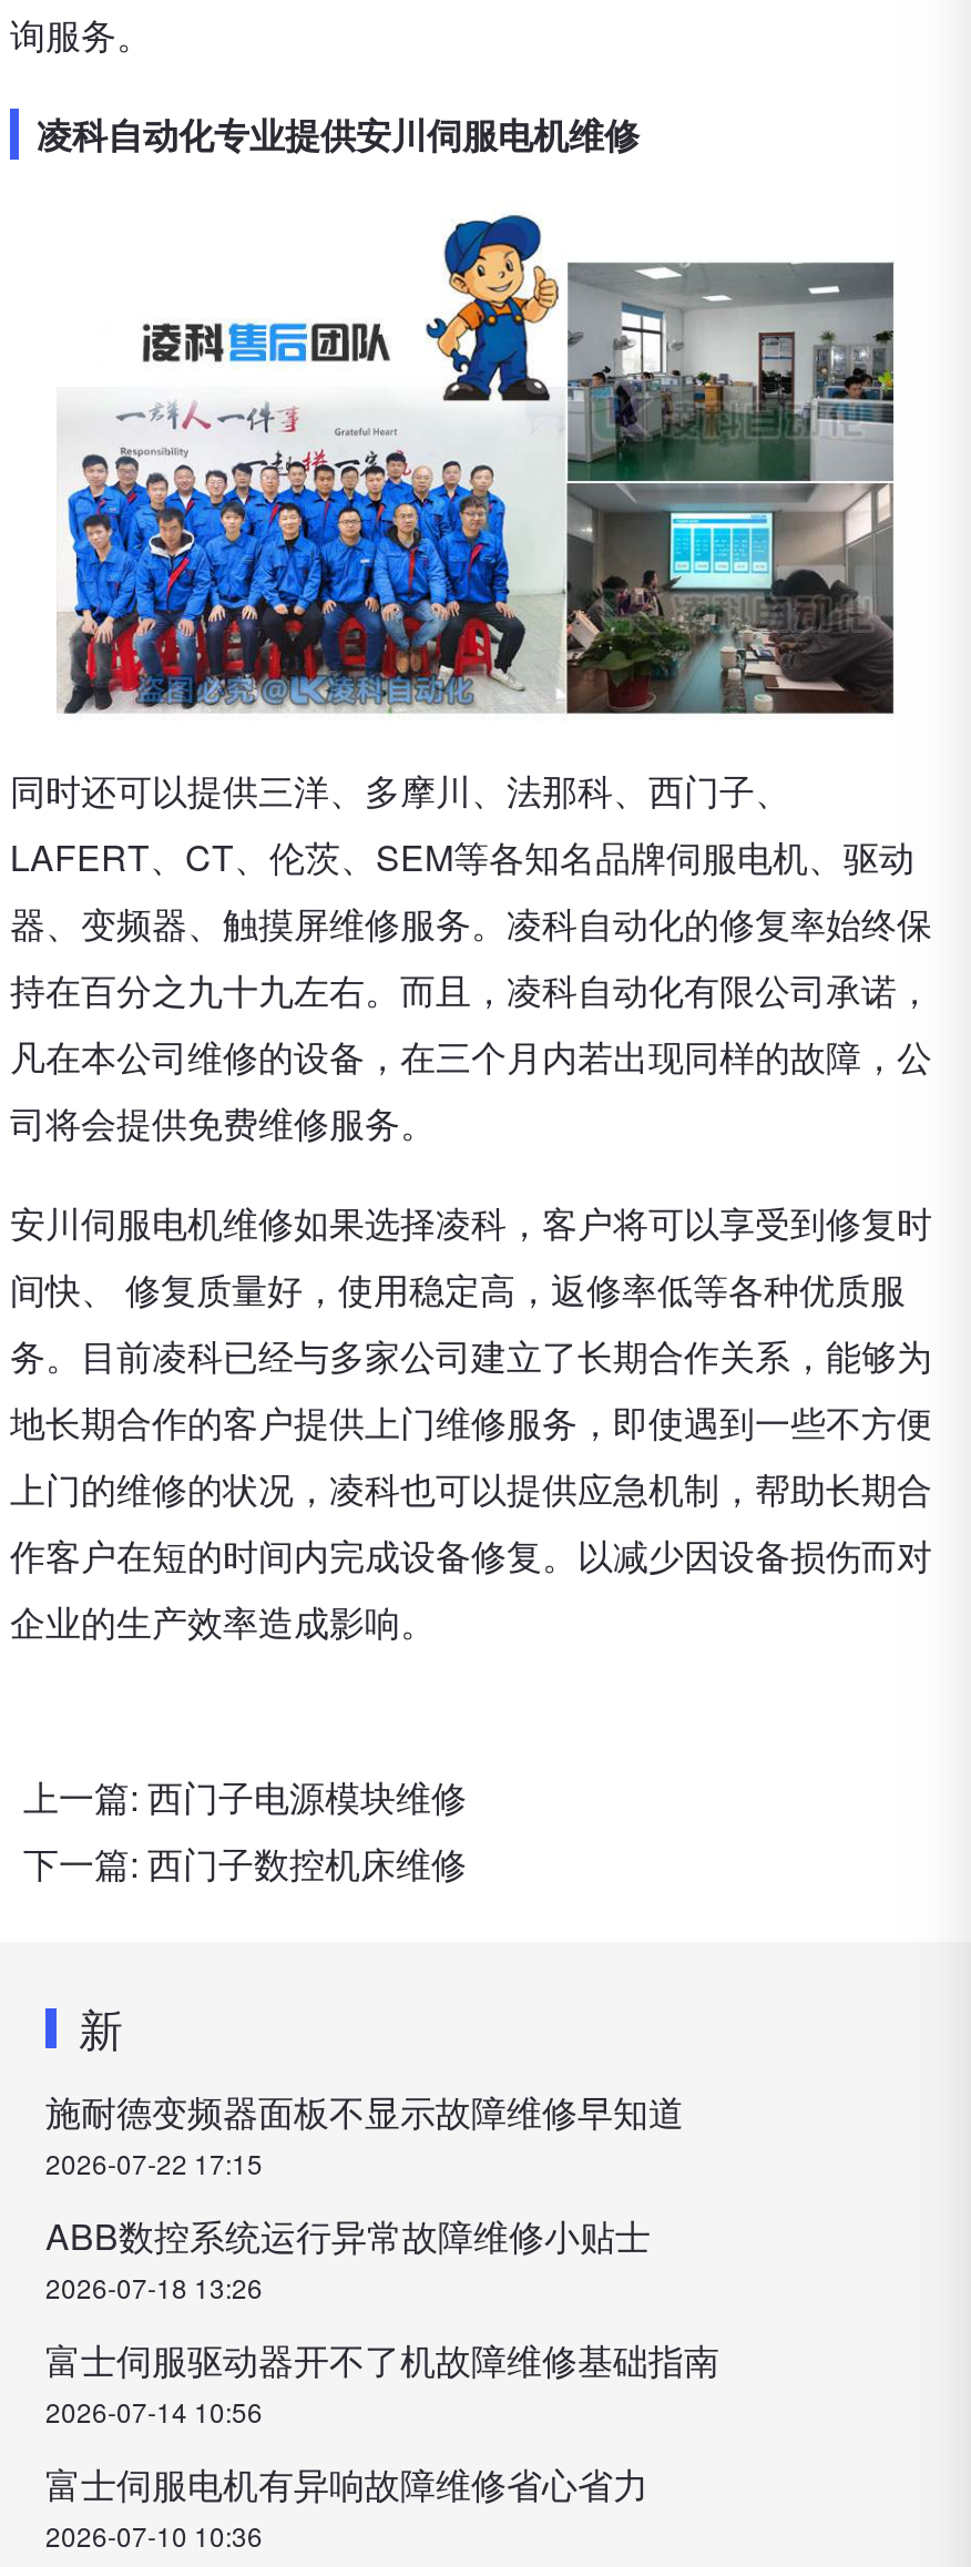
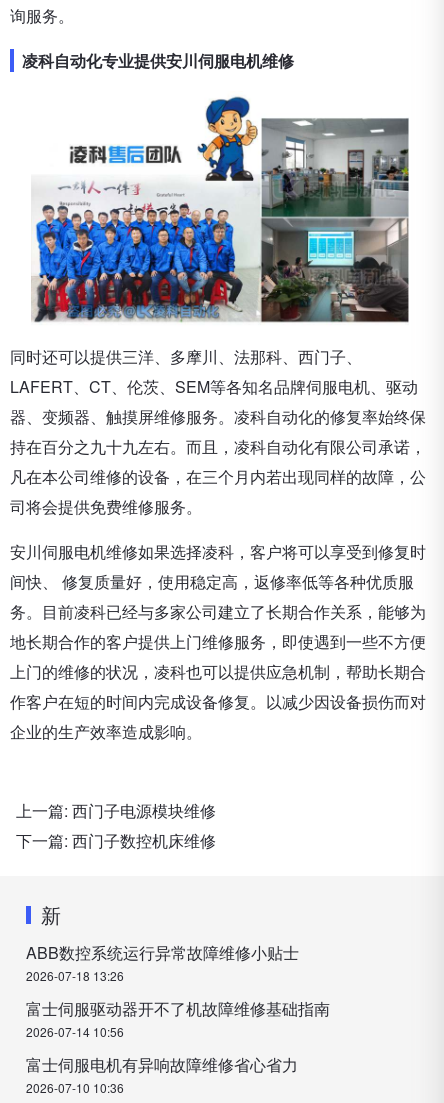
[45,2086,684,2182] 施耐德变频器面板不显示故障维修早知道 | 2026-07-22 17:15 -> none

